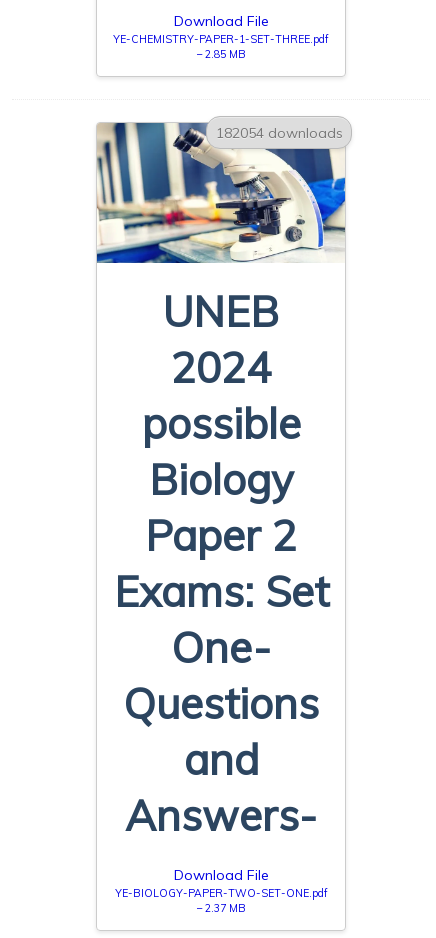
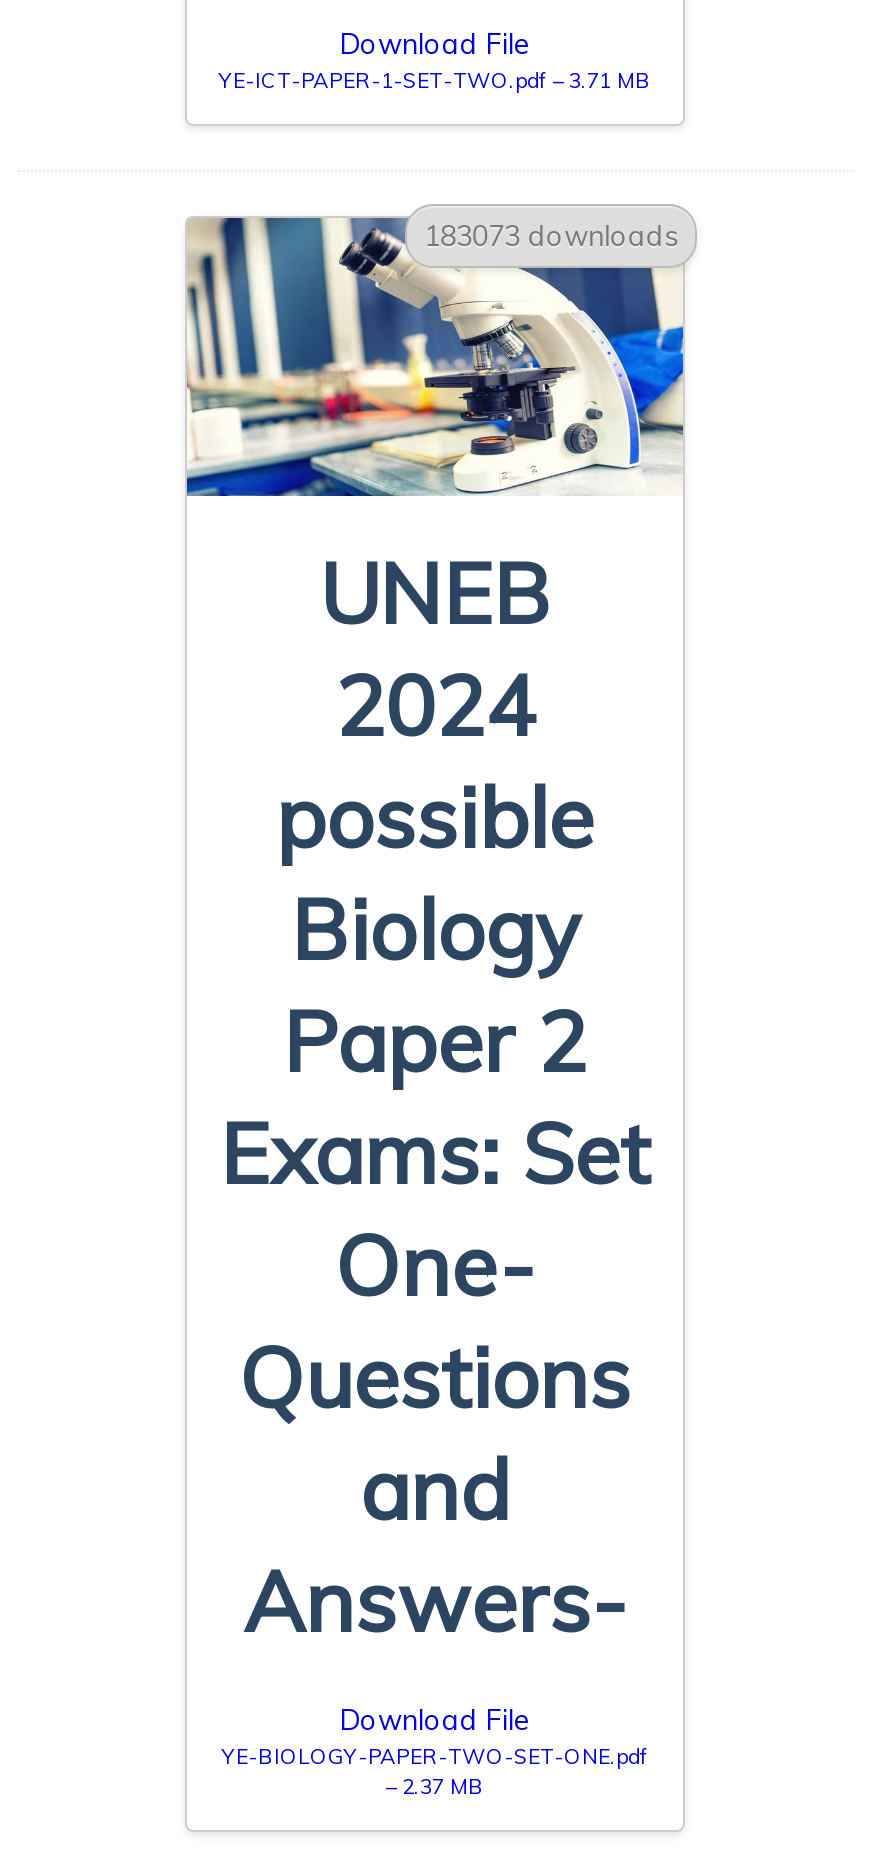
[113,32,329,61] YE-CHEMISTRY-PAPER-1-SET-THREE.pdf | – 2.85 MB -> [219,65,651,93] YE-ICT-PAPER-1-SET-TWO.pdf – 3.71 MB
[216,124,343,142] 182054 downloads -> [424,218,678,254] 183073 downloads

